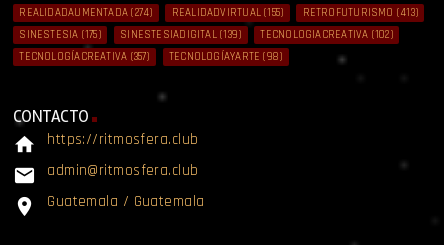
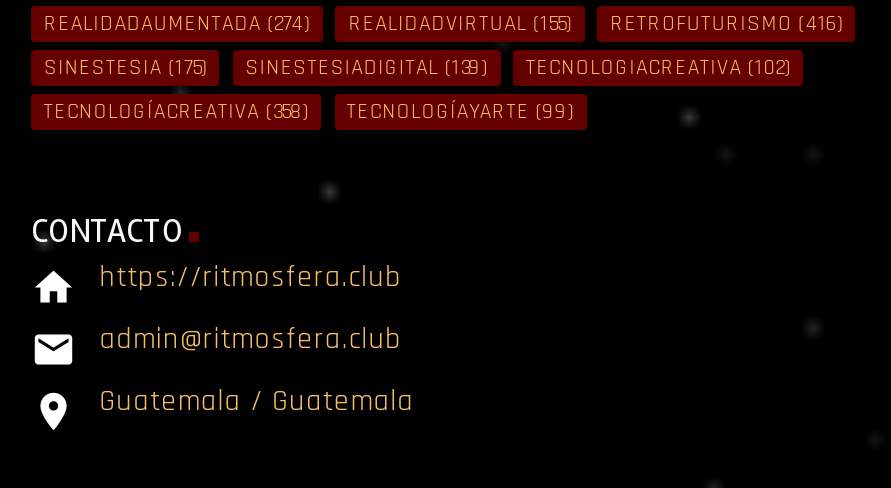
[303,6,418,20] RETROFUTURISMO (413) -> [610,9,843,37] RETROFUTURISMO (416)
[19,50,150,64] TECNOLOGÍACREATIVA (357) -> [44,98,308,126] TECNOLOGÍACREATIVA (358)
[169,50,282,64] TECNOLOGÍAYARTE (98) -> [347,98,574,126] TECNOLOGÍAYARTE (99)

